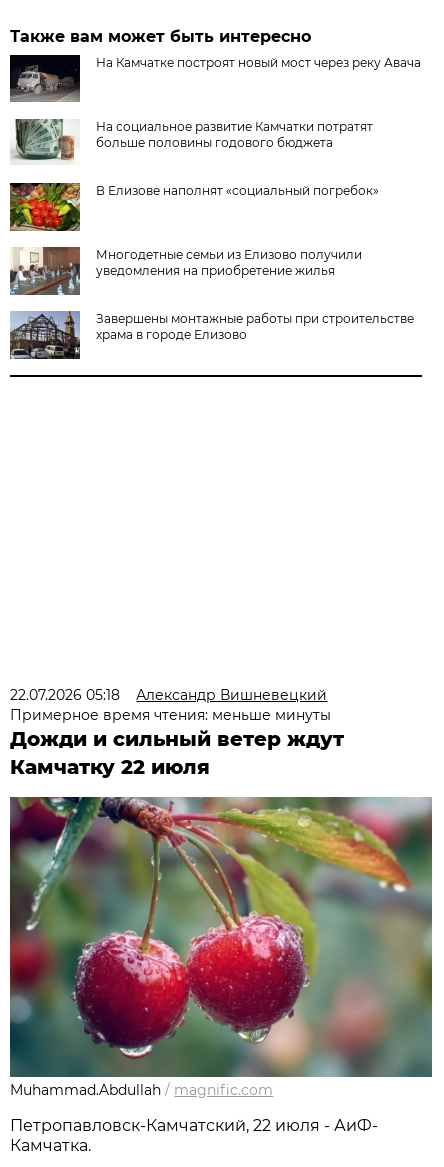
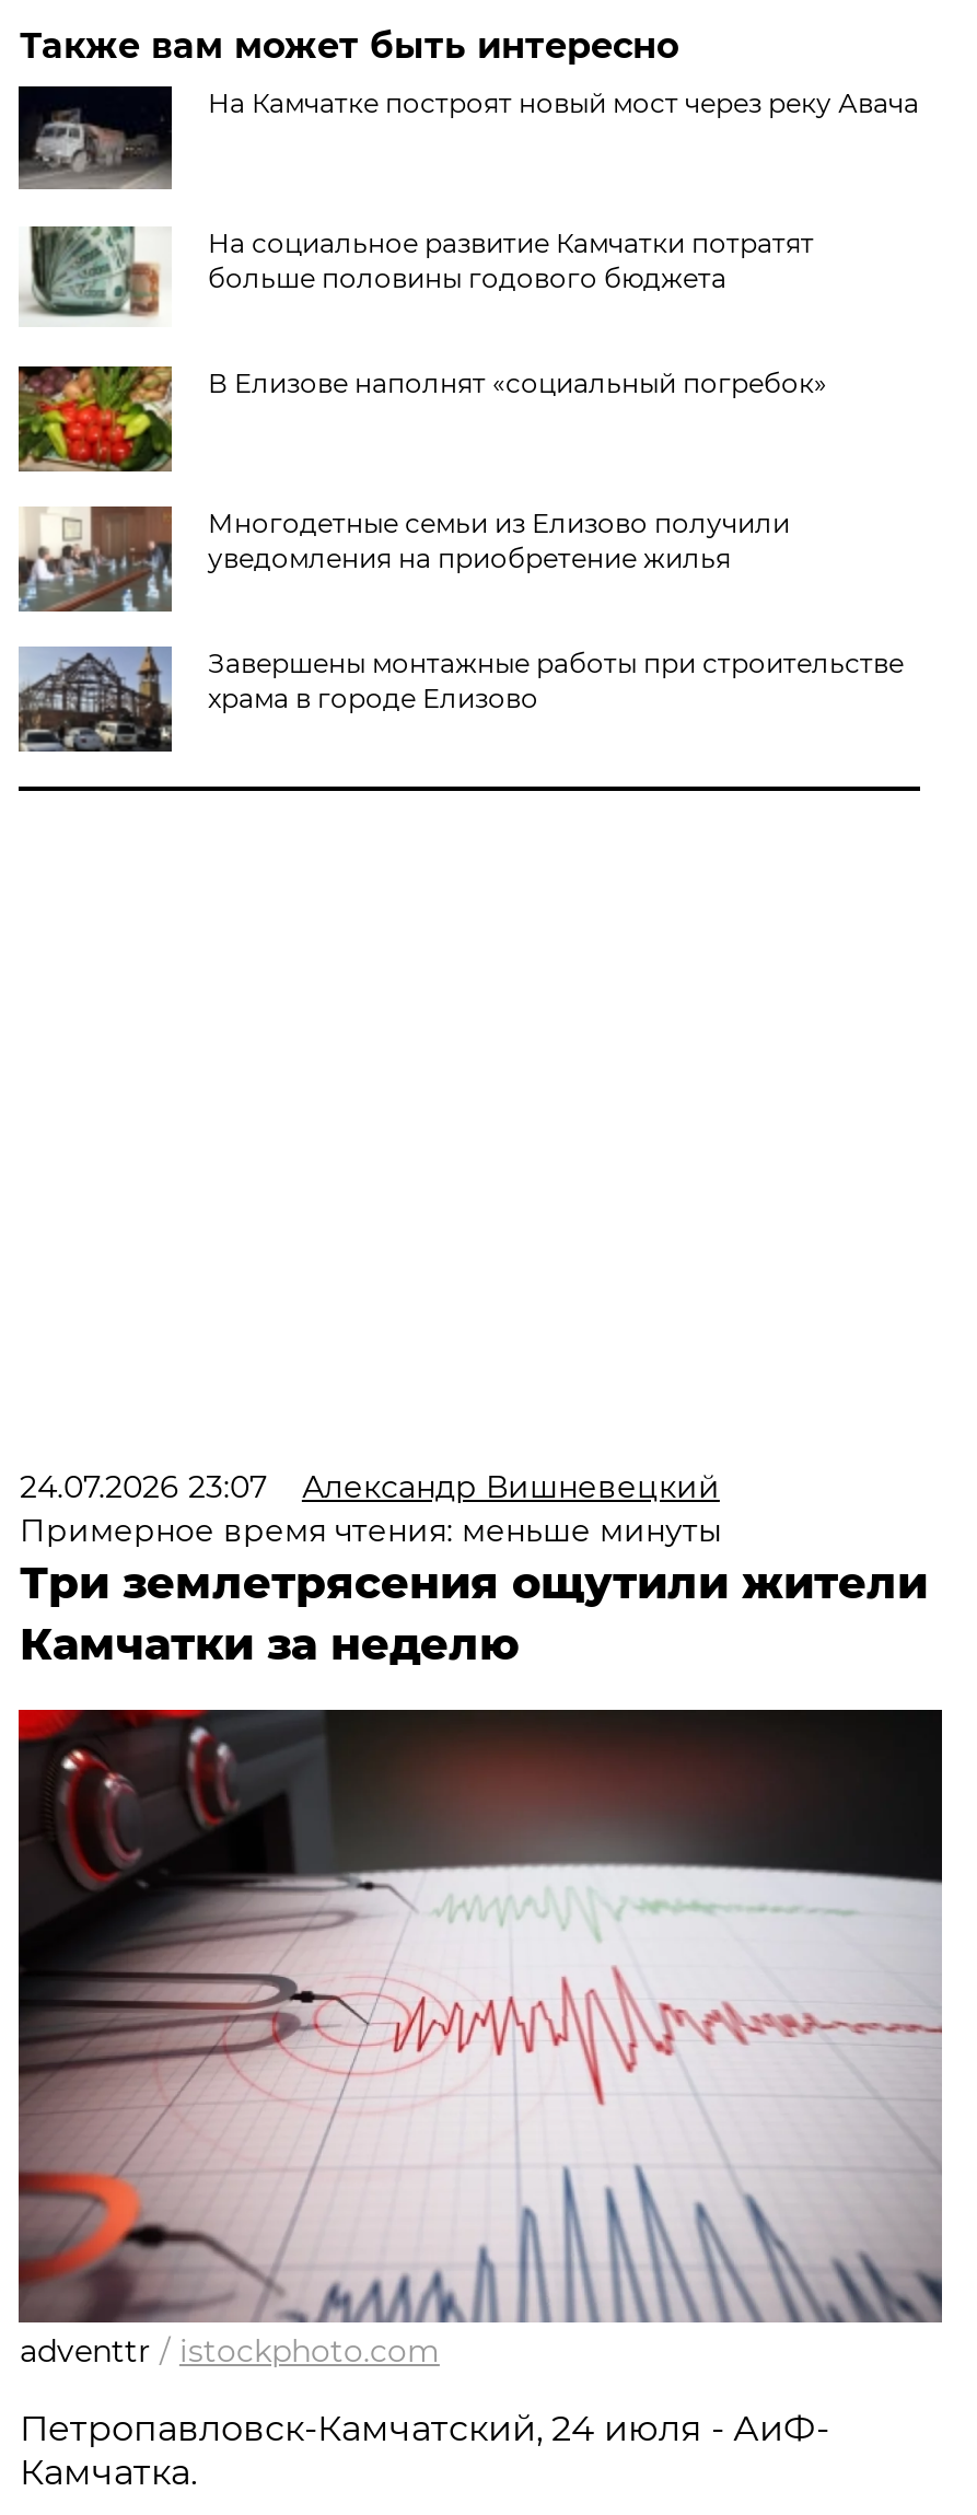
[10,686,327,704] 22.07.2026 05:18 Александр Вишневецкий -> [19,1467,720,1507] 24.07.2026 23:07 Александр Вишневецкий
[10,727,344,779] Дожди и сильный ветер ждут | Камчатку 22 июля -> [19,1557,928,1671] Три землетрясения ощутили жители | Камчатки за неделю
[9,796,433,1099] [image] | Muhammad.Abdullah / magnific.com -> [16,1708,944,2371] [image] | adventtr / istockphoto.com
[10,1116,378,1135] Петропавловск-Камчатский, 22 июля - АиФ- -> [19,2408,829,2450] Петропавловск-Камчатский, 24 июля - АиФ-

